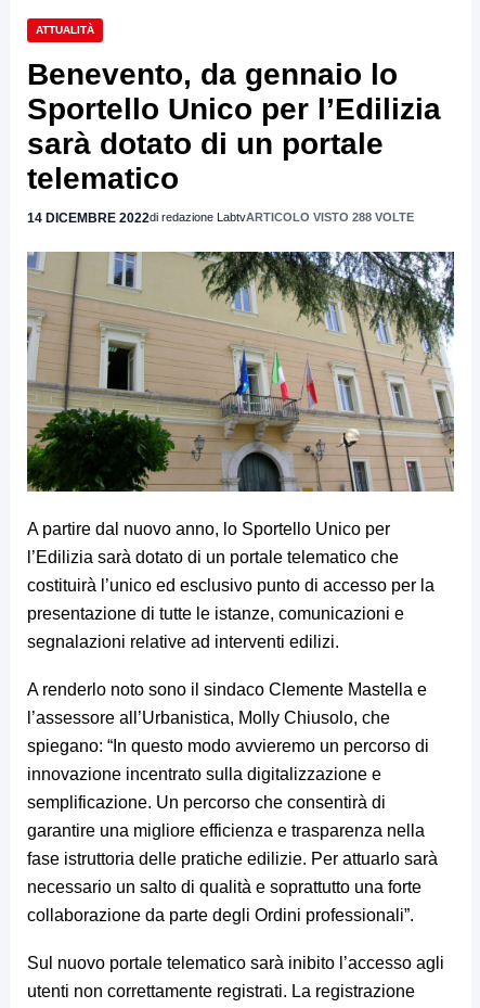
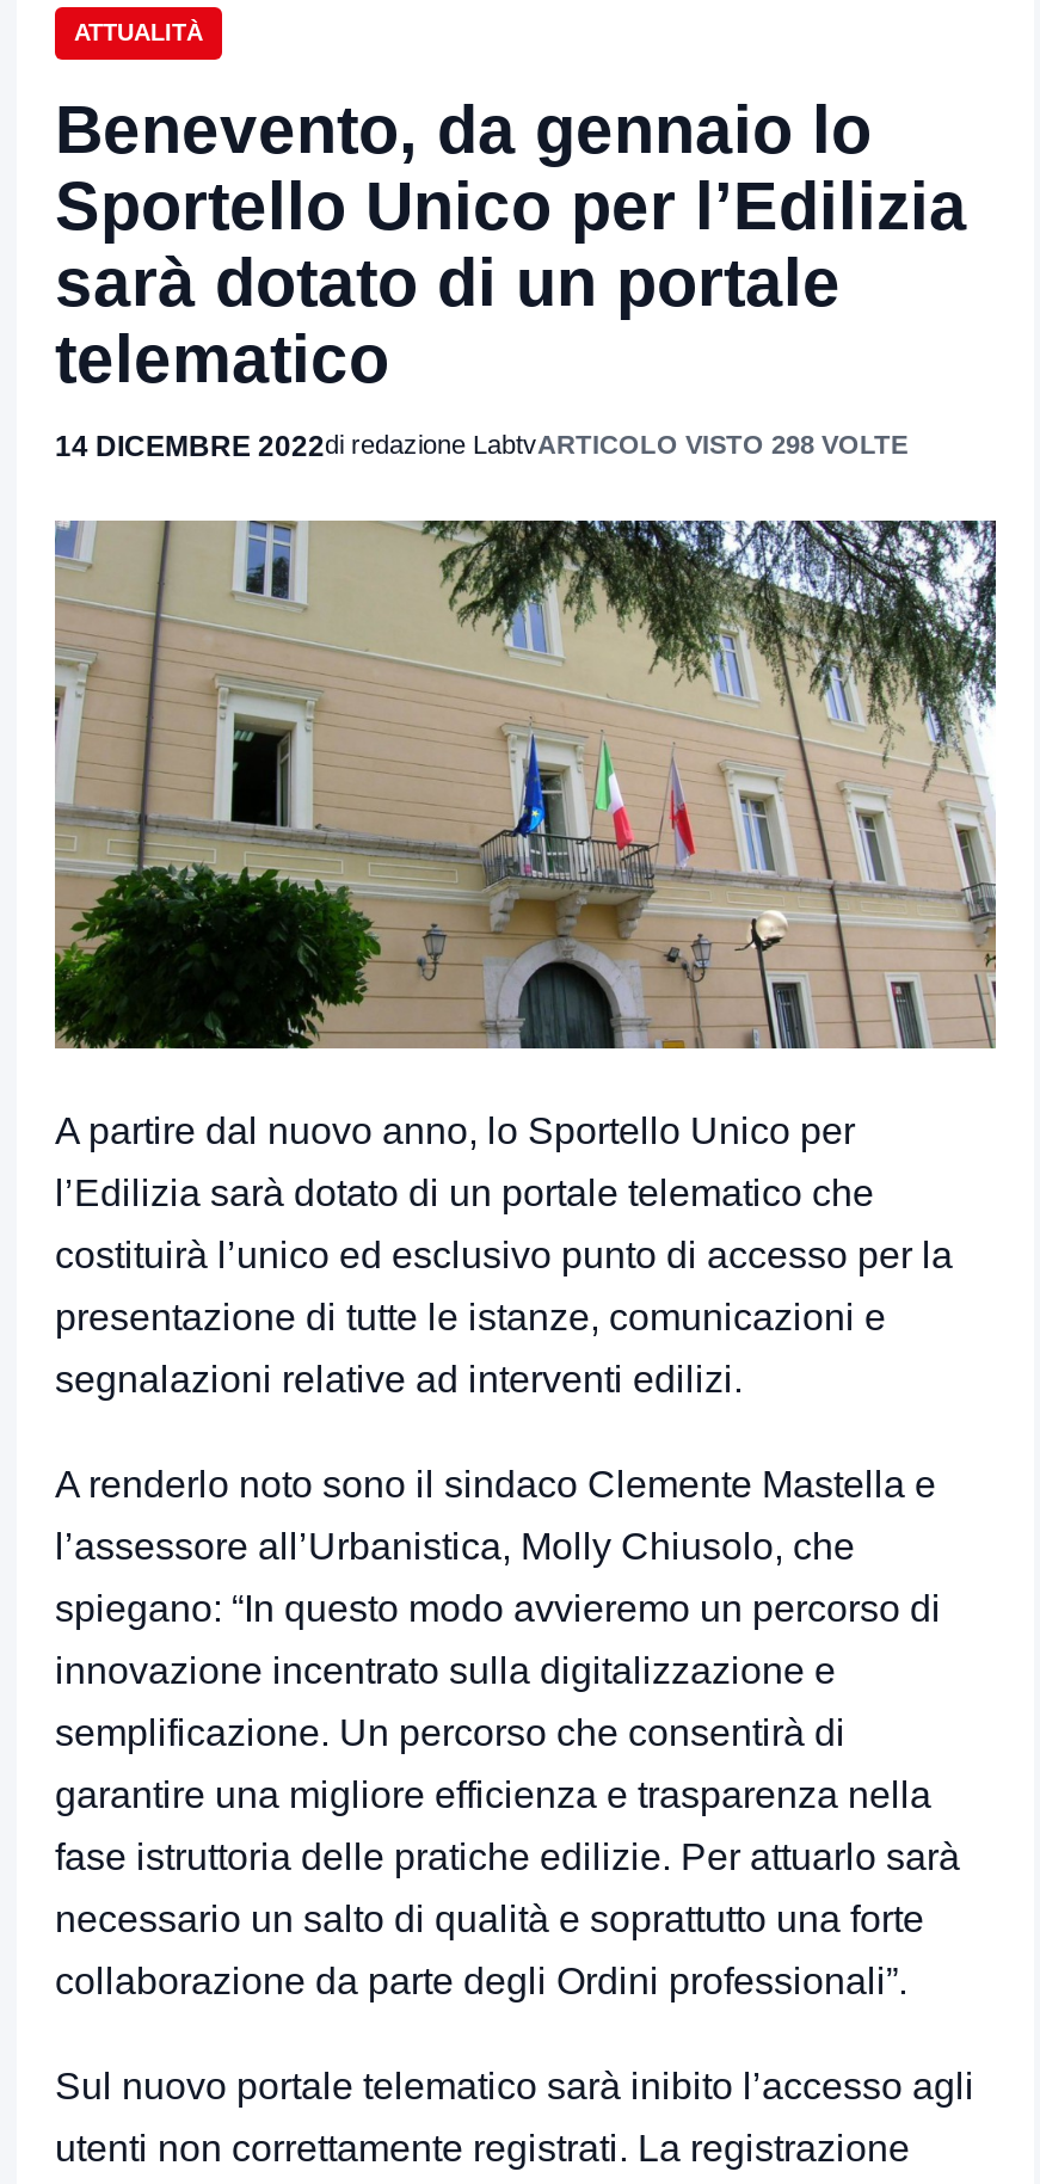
[27,210,414,225] 14 DICEMBRE 2022di redazione LabtvARTICOLO VISTO 288 VOLTE -> [55,429,907,463] 14 DICEMBRE 2022di redazione LabtvARTICOLO VISTO 298 VOLTE

